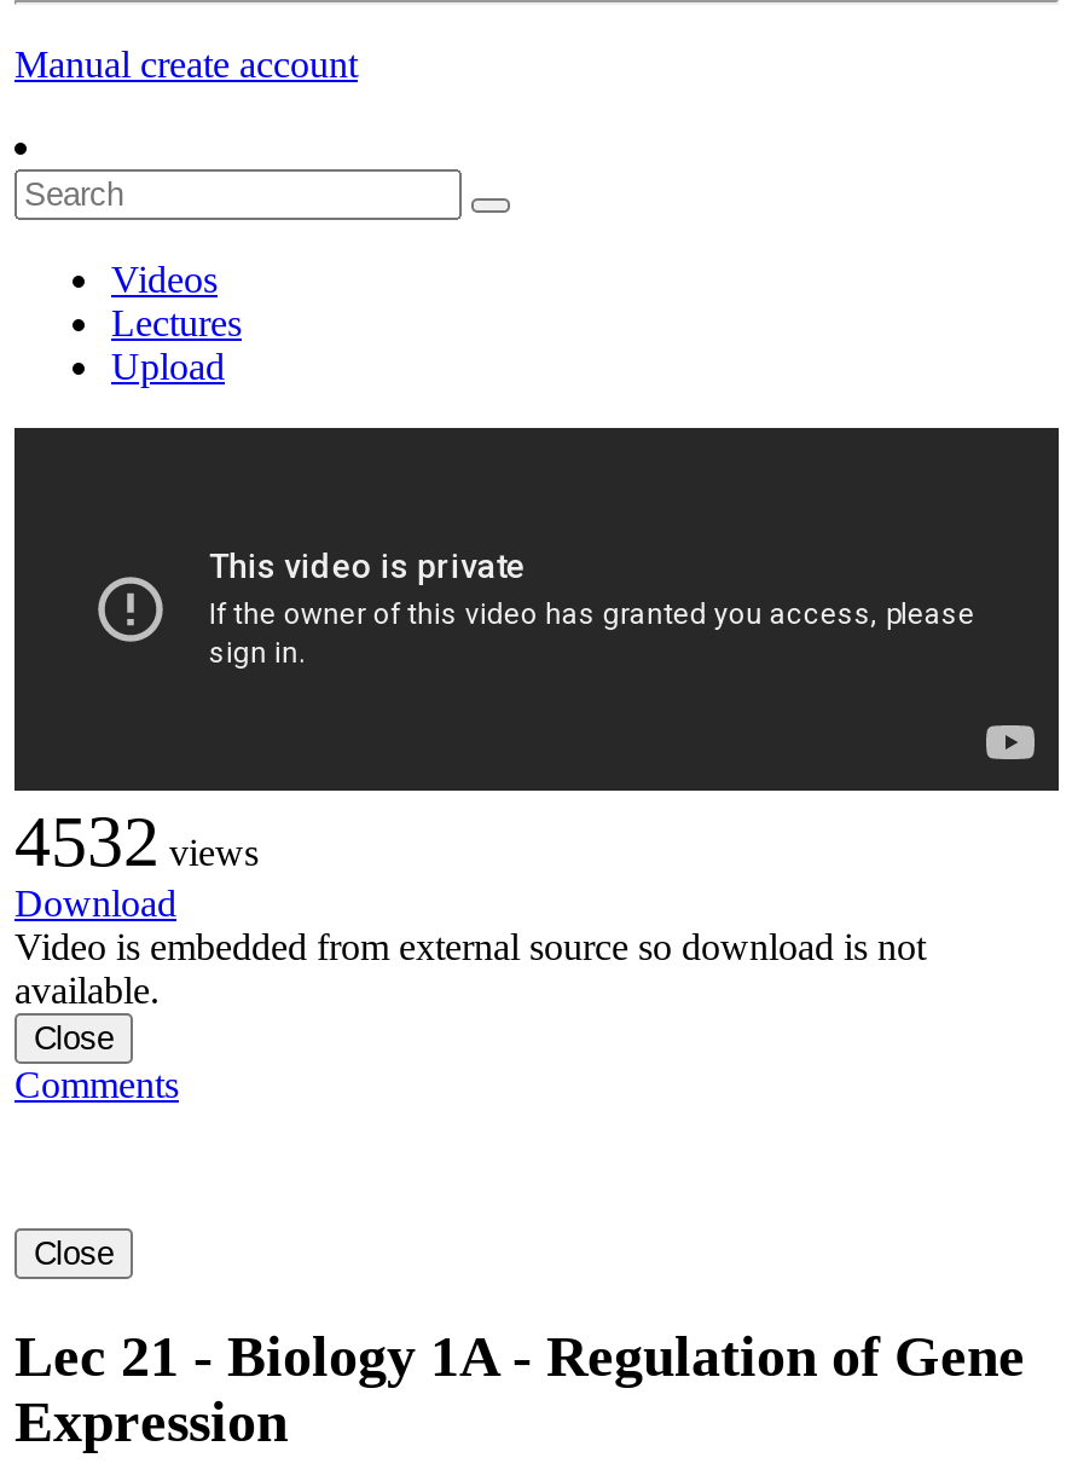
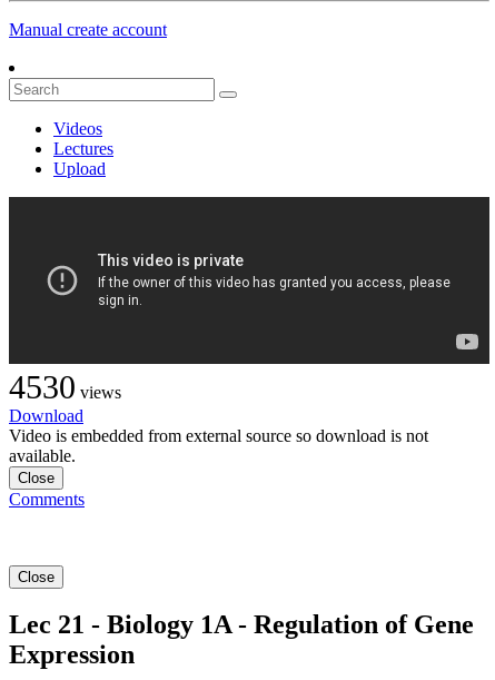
[15,799,259,879] 4532views -> [9,368,121,405] 4530views

